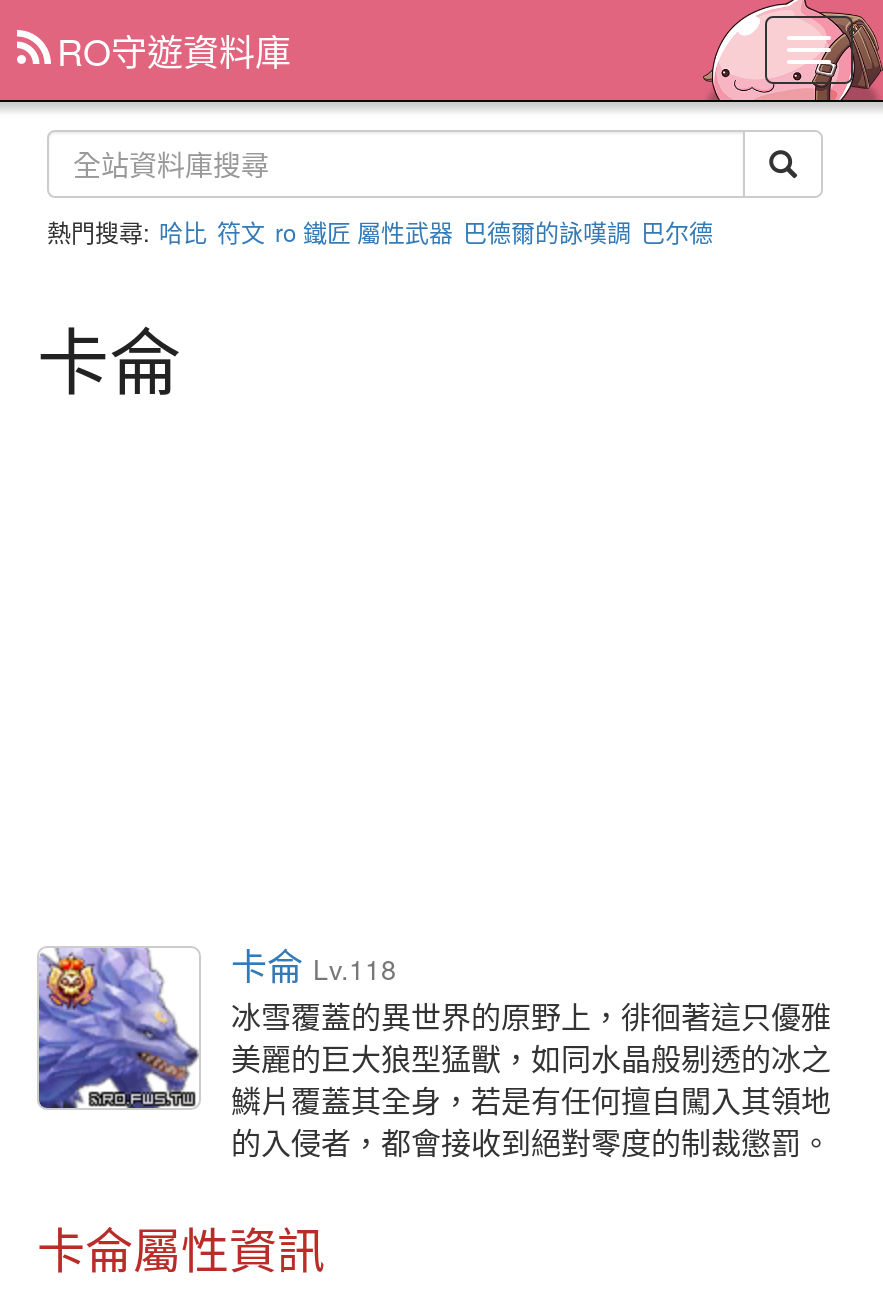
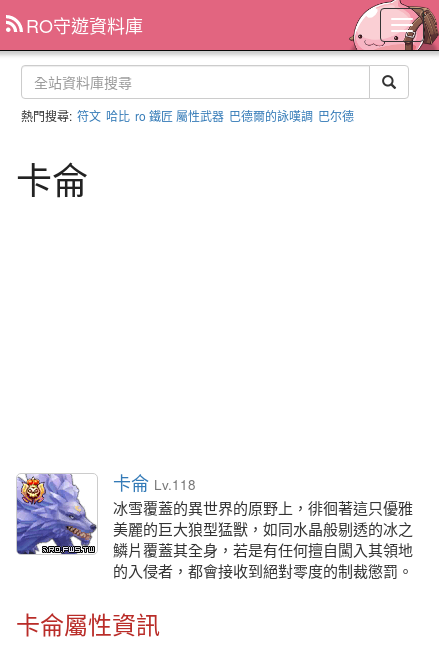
[47,214,713,248] 熱門搜尋: 哈比 符文 ro 鐵匠 屬性武器 巴德爾的詠嘆調 巴尔德 -> [21,107,354,124] 熱門搜尋: 符文 哈比 ro 鐵匠 屬性武器 巴德爾的詠嘆調 巴尔德

